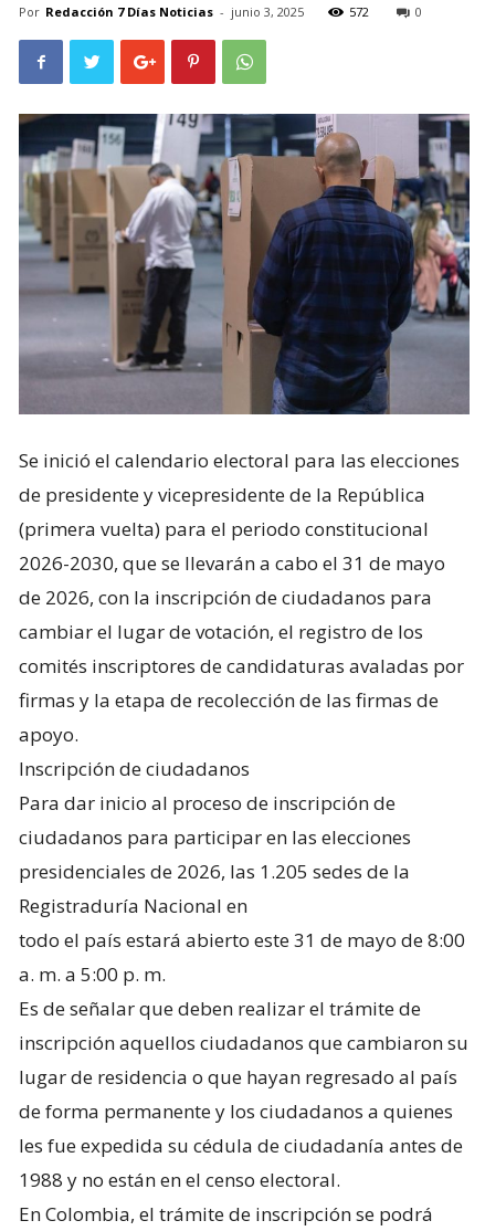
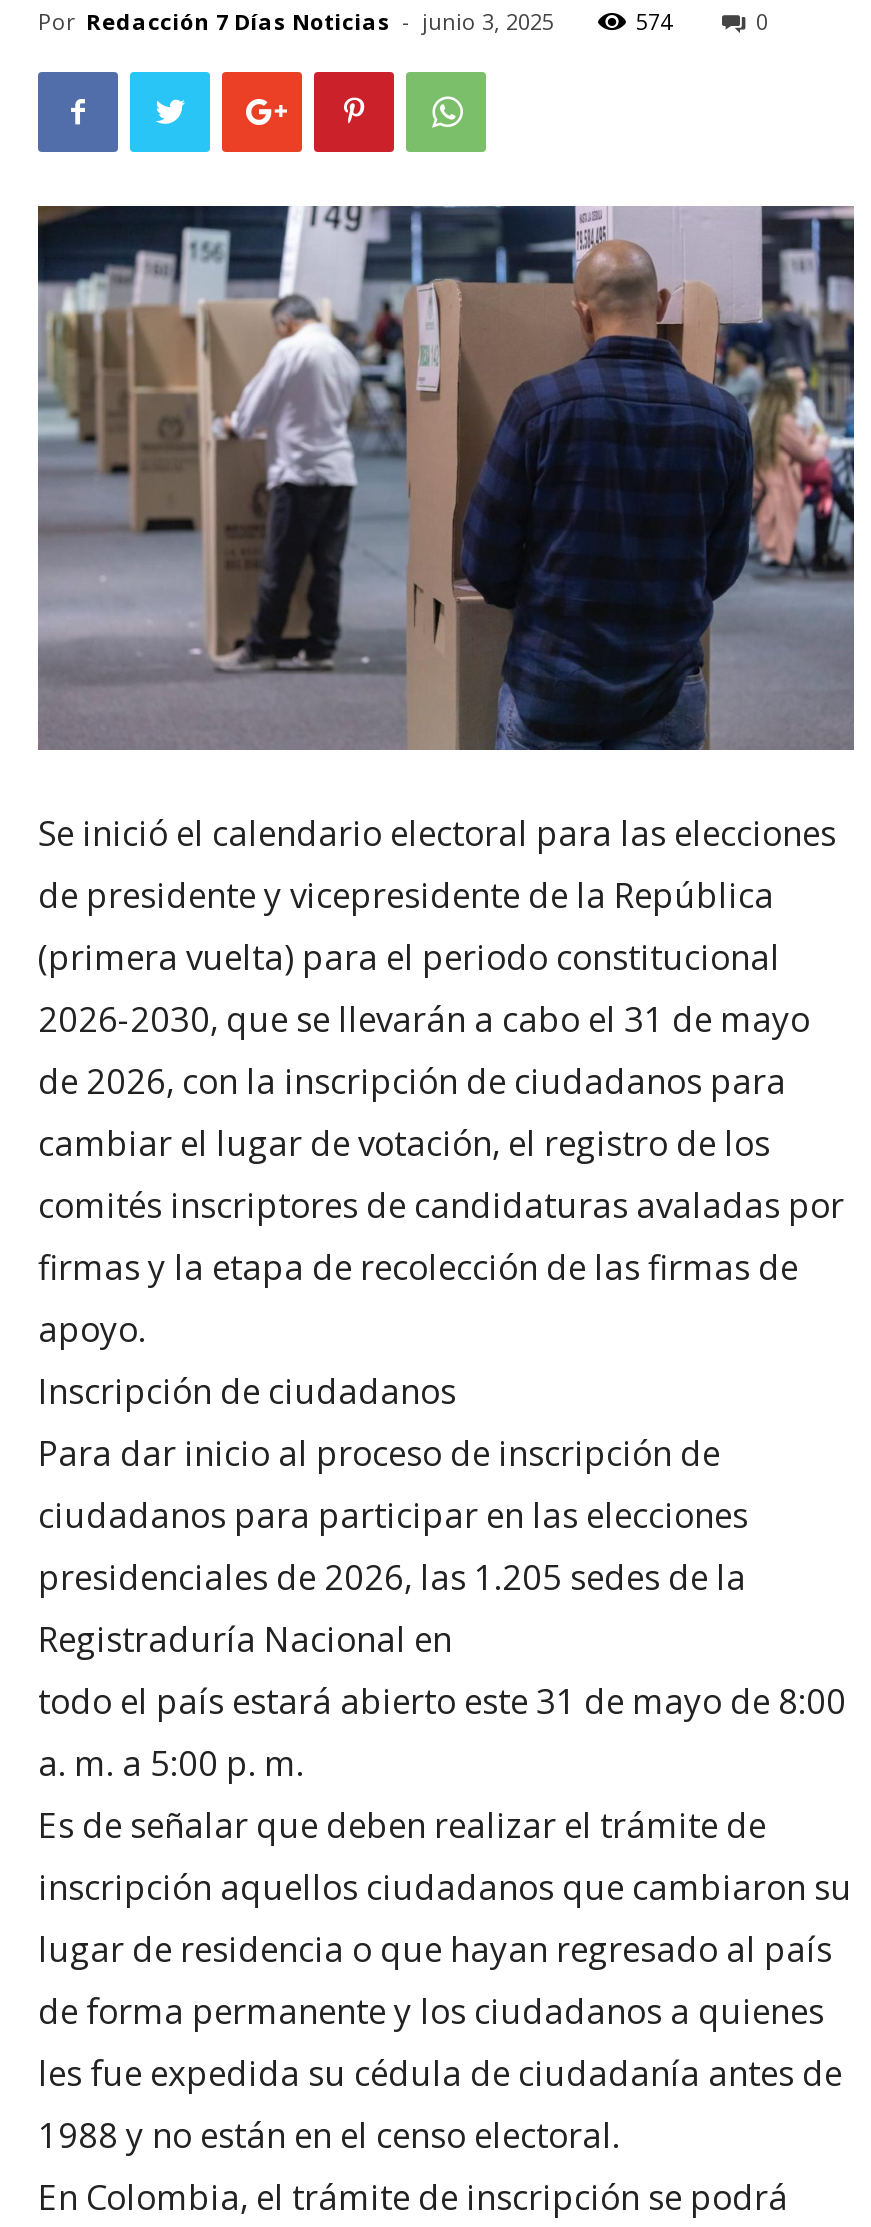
[349,3,369,20] 572 -> [636,6,672,36] 574

